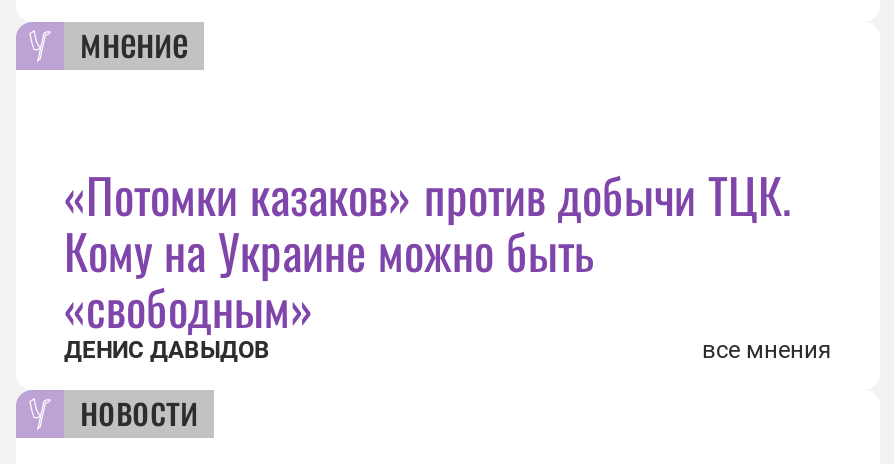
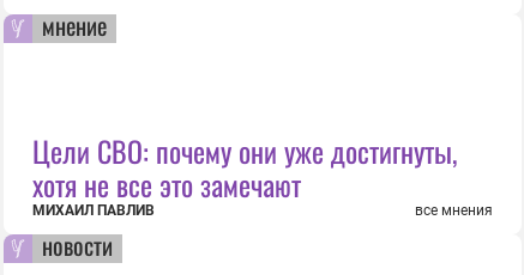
[64,158,792,364] «Потомки казаков» против добычи ТЦК. | Кому на Украине можно быть | «свободным» | ДЕНИС ДАВЫДОВ -> [32,129,457,219] Цели СВО: почему они уже достигнуты, | хотя не все это замечают | МИХАИЛ ПАВЛИВ

